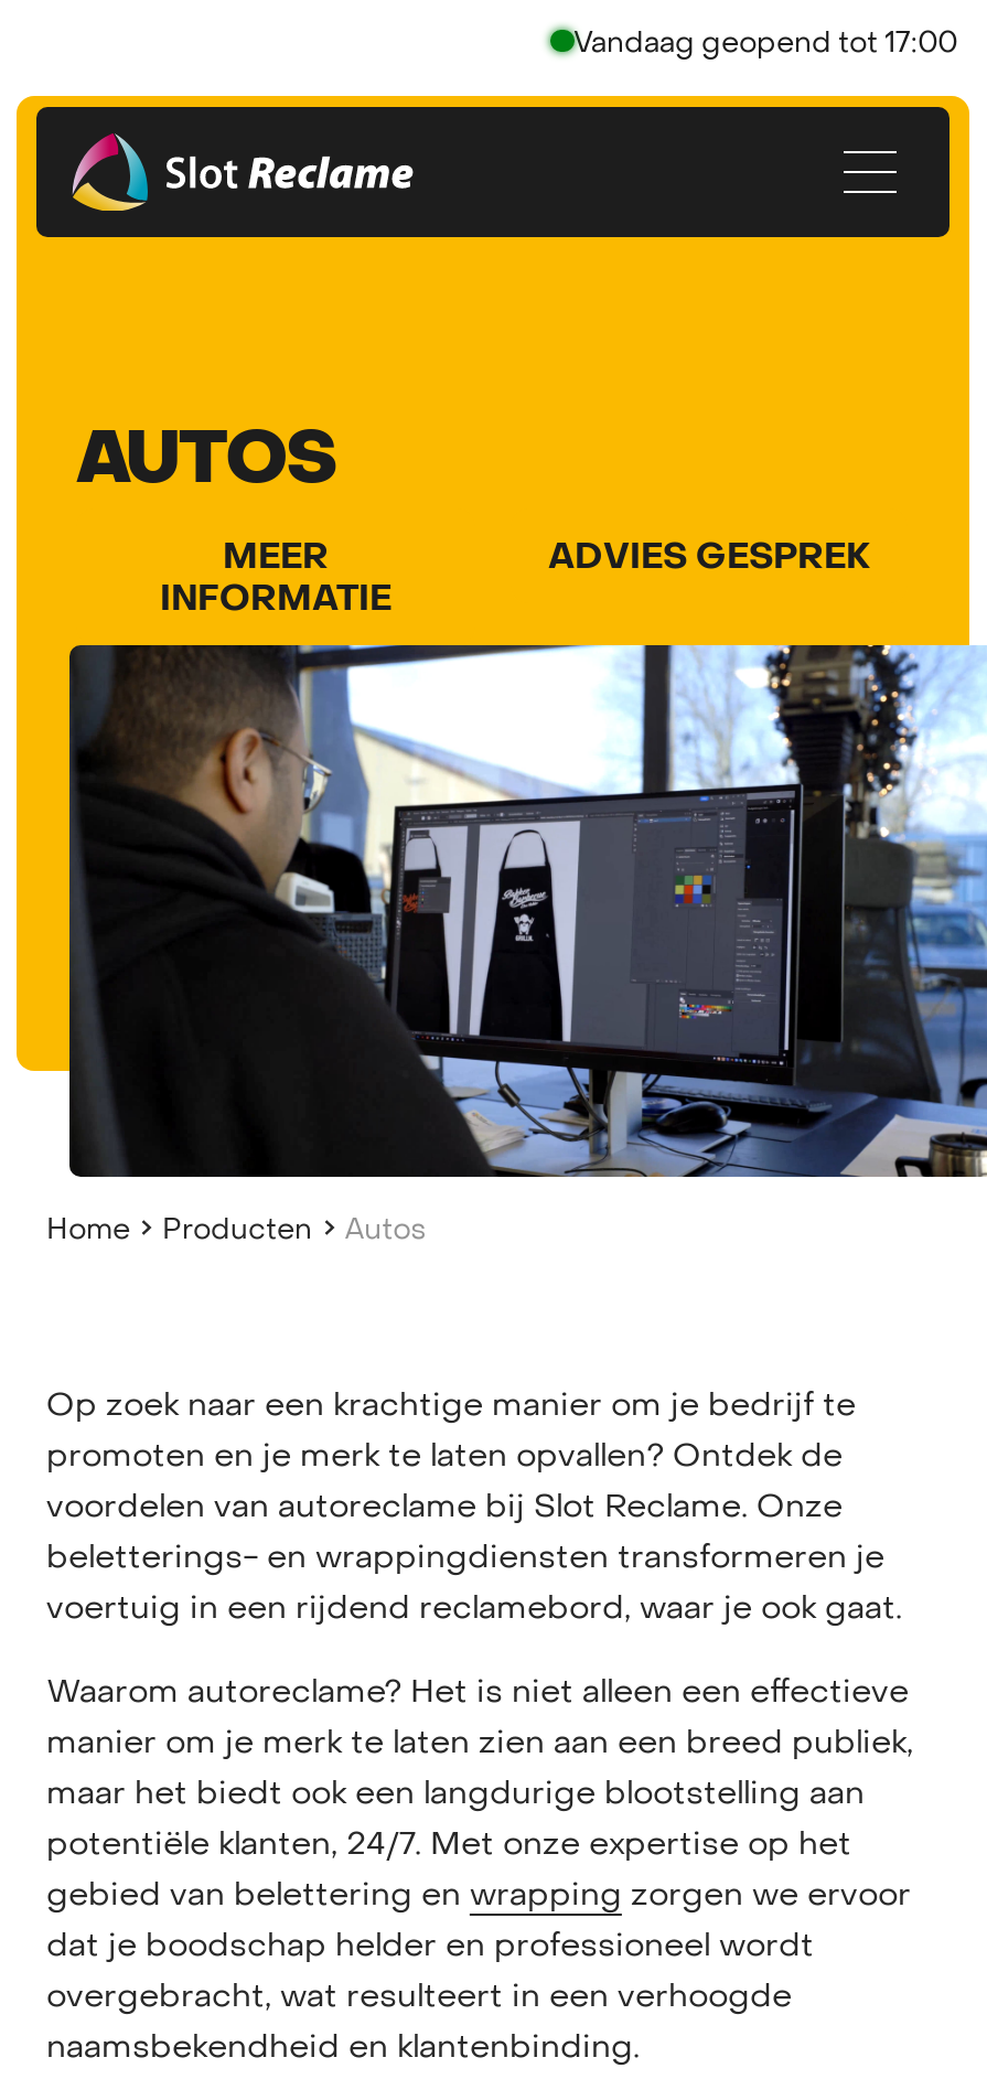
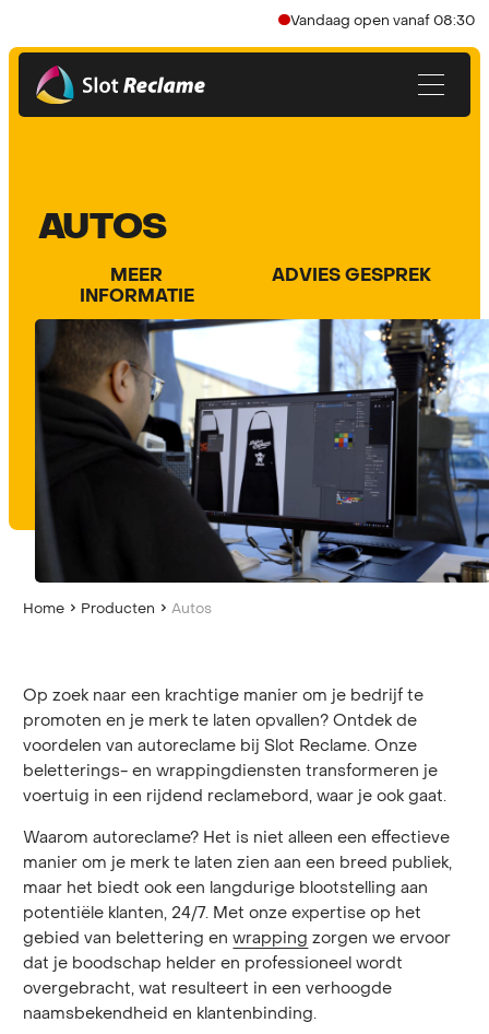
[573,21,957,61] Vandaag geopend tot 17:00 -> [290,10,474,30] Vandaag open vanaf 08:30

